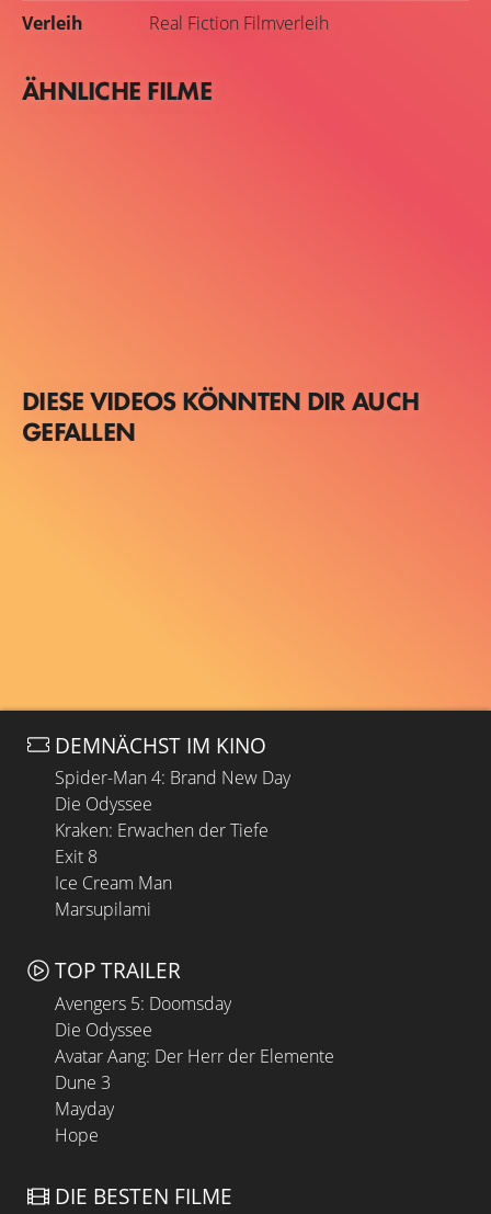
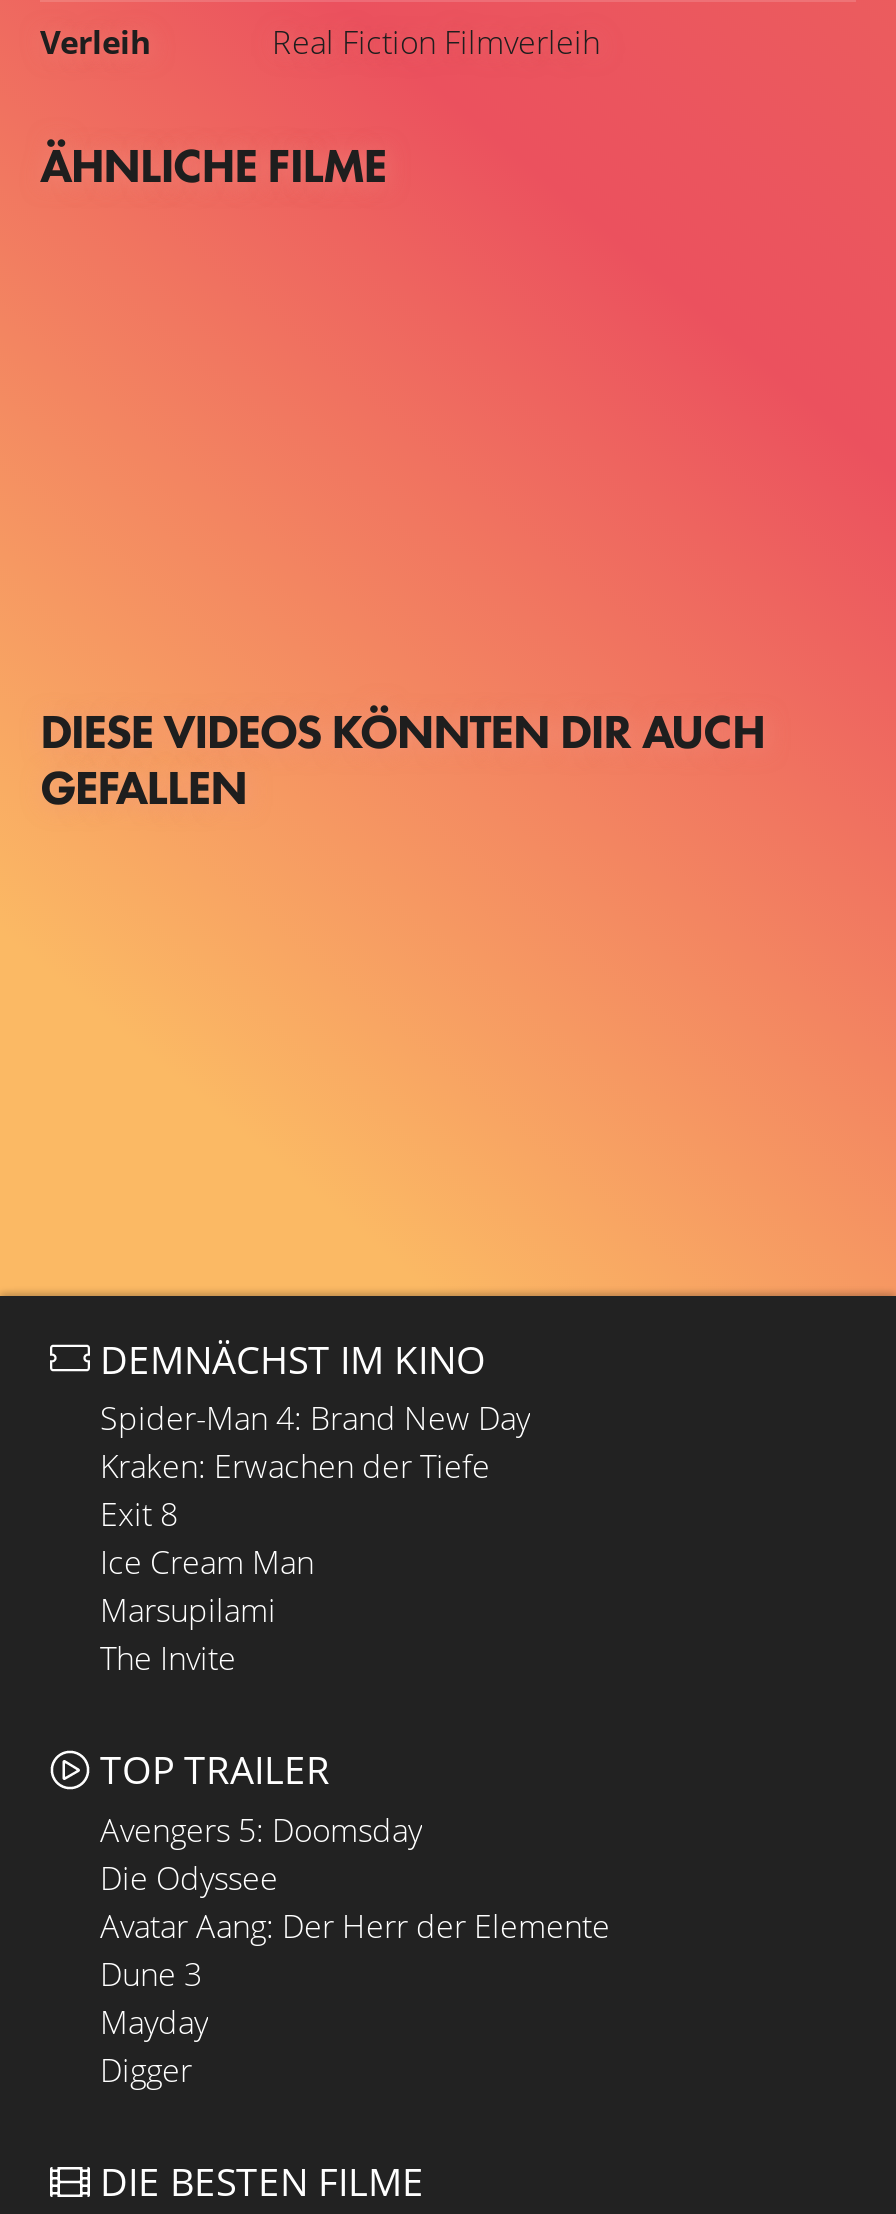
[55,792,152,816] Die Odyssee -> none
moved [55,818,269,922] -> [100,1445,490,1633]: Kraken: Erwachen der Tiefe | Exit 8 | Ice Cream Man | Marsupilami
none -> [100,1637,236,1681] The Invite
[55,1123,99,1147] Hope -> [100,2048,192,2092] Digger

